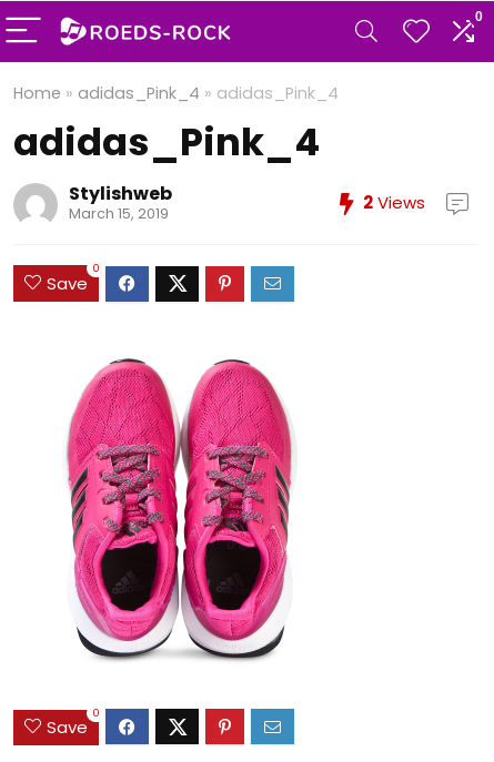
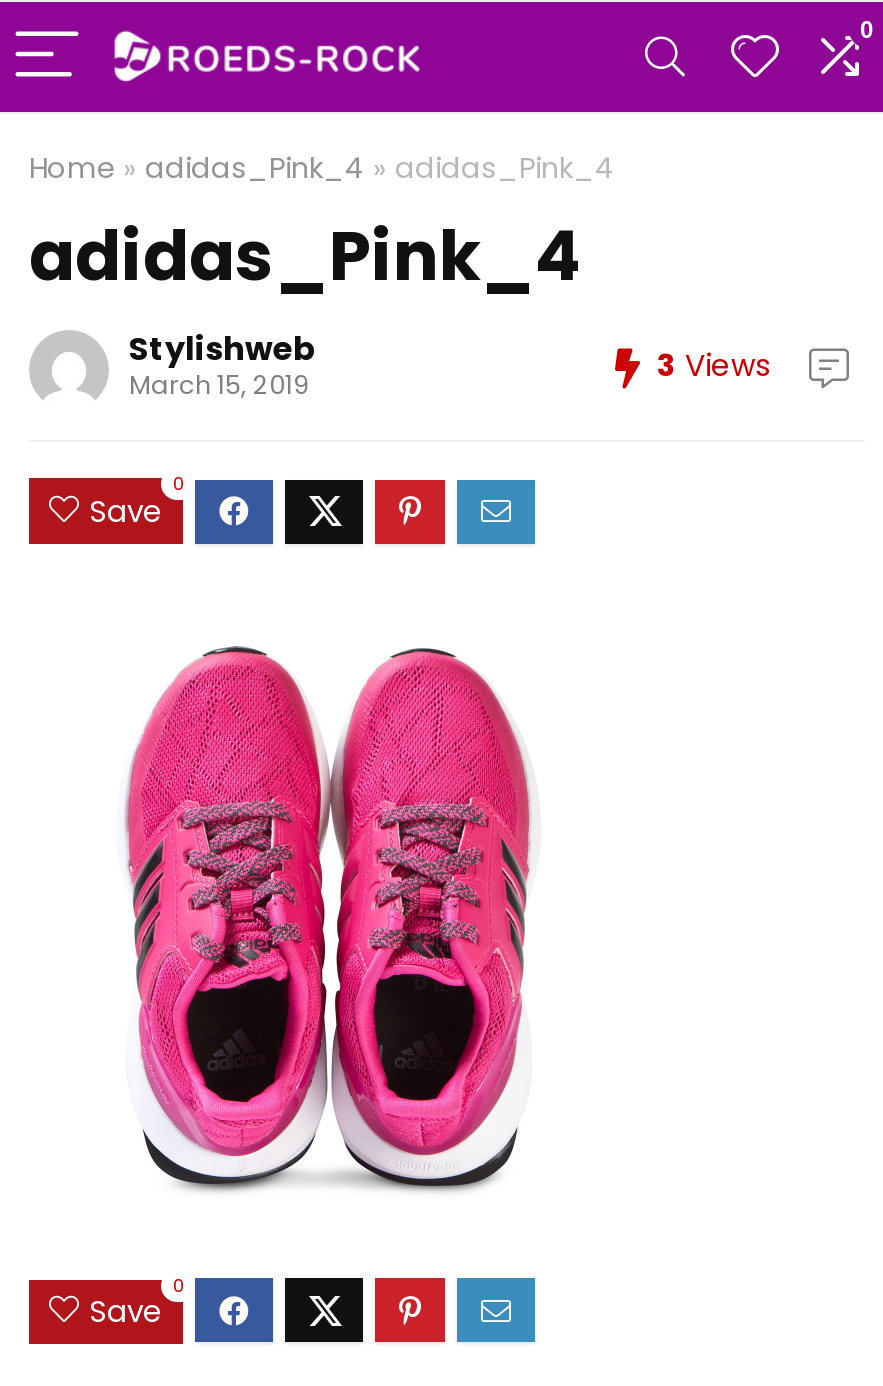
[363,191,425,214] 2 Views -> [657,344,771,386] 3 Views

